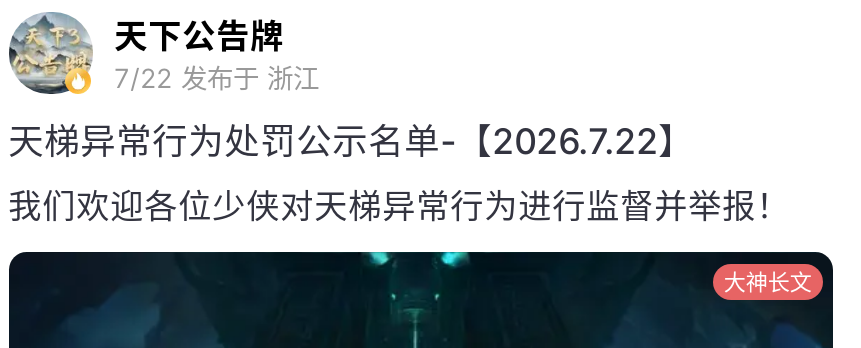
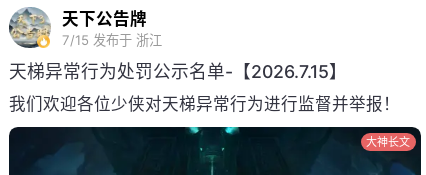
[114,62,319,94] 7/22 发布于 浙江 -> [62,32,162,48] 7/15 发布于 浙江
[8,121,694,163] 天梯异常行为处罚公示名单-【2026.7.22】 -> [9,61,347,82] 天梯异常行为处罚公示名单-【2026.7.15】

